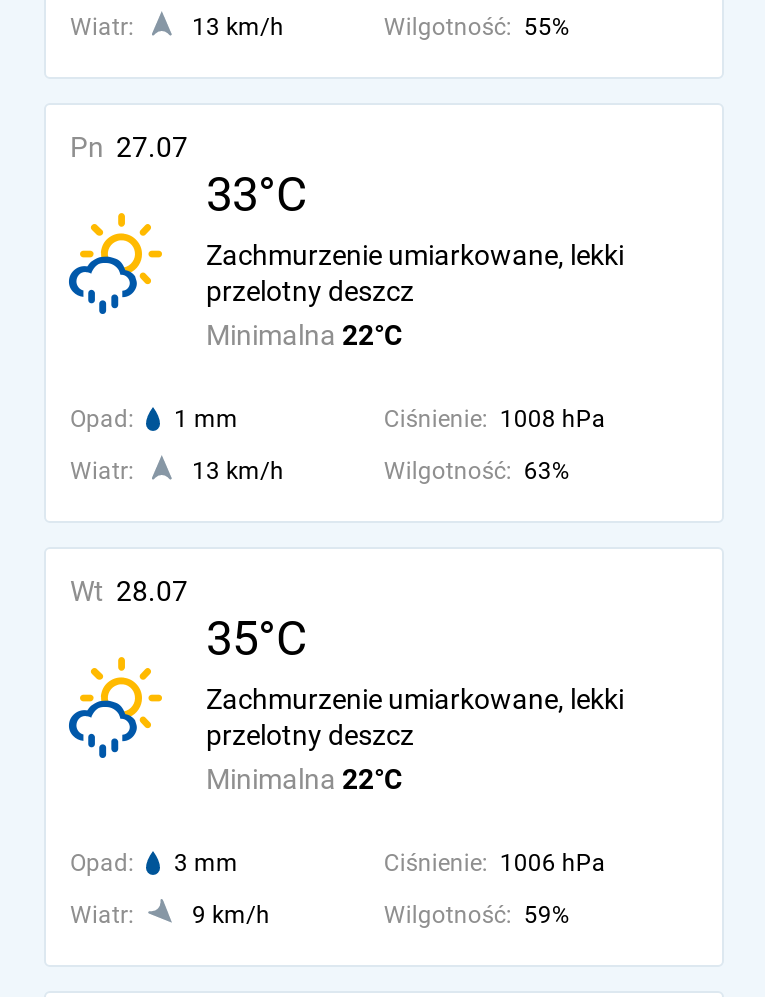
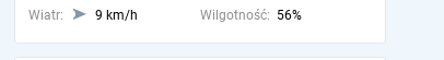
[192,13,570,41] 13 km/h | Wilgotność: 55% -> none
[66,131,402,351] [image] | Pn 27.07 | 33°C | Minimalna 22°C -> none
[206,239,624,307] Zachmurzenie umiarkowane, lekki | przelotny deszcz -> none
[70,405,606,485] Opad: | 1 mm | Ciśnienie: 1008 hPa | Wiatr: | 13 km/h | Wilgotność: 63% -> none
[66,575,402,795] [image] | Wt 28.07 | 35°C | Minimalna 22°C -> none
[206,683,624,751] Zachmurzenie umiarkowane, lekki | przelotny deszcz -> none
[70,849,606,929] Opad: | 3 mm | Ciśnienie: 1006 hPa | Wiatr: -> none
[384,901,570,929] Wilgotność: 59% -> [200,8,302,23] Wilgotność: 56%

